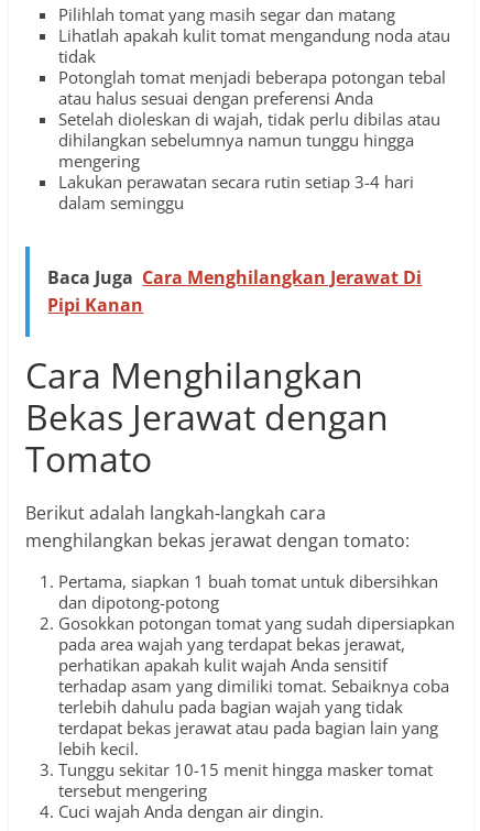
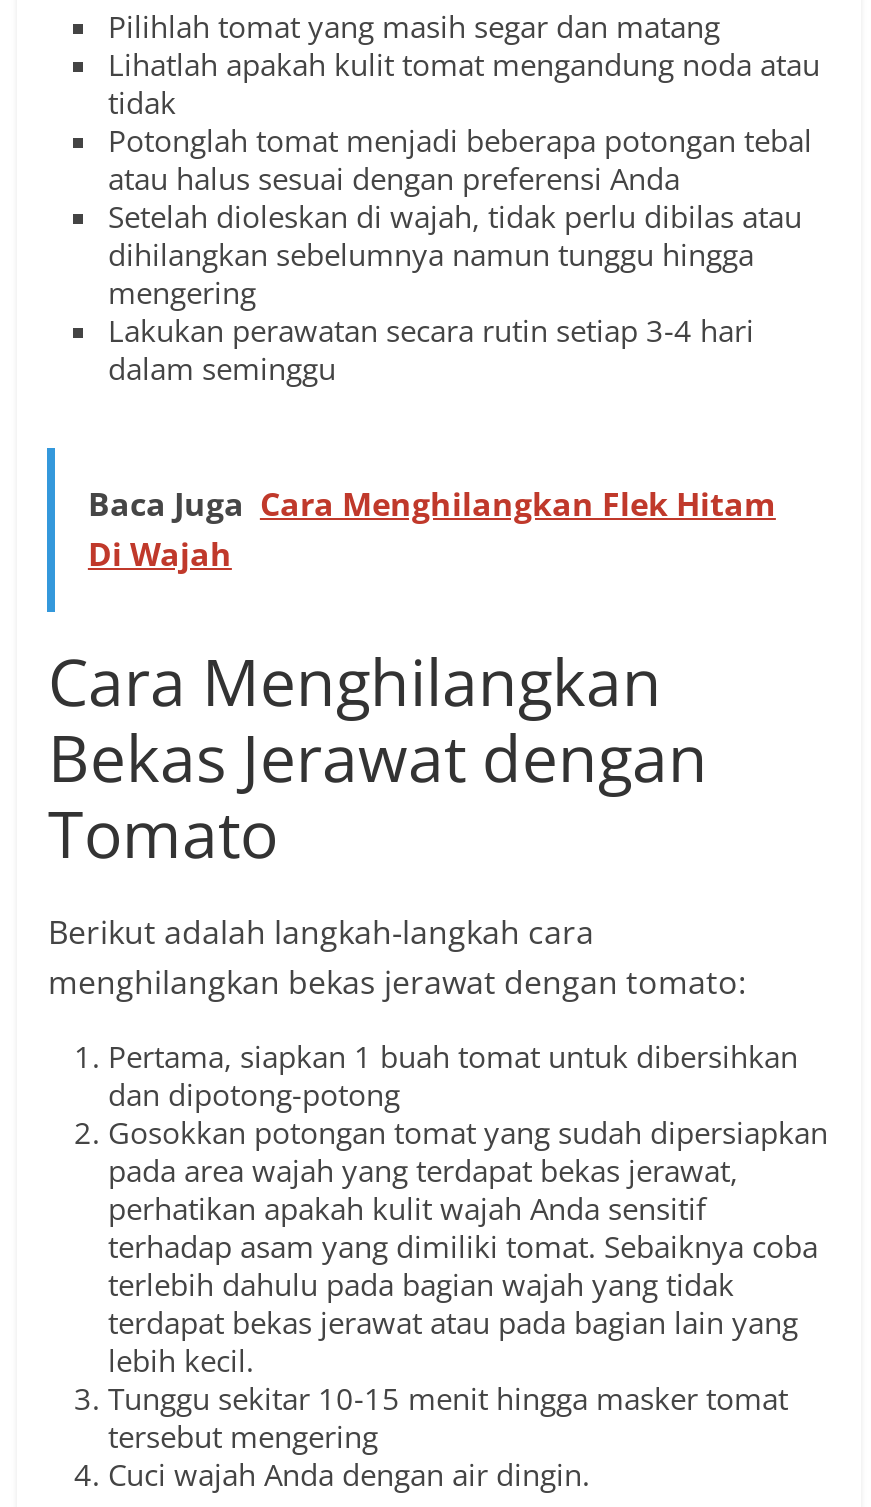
[48,265,422,317] Baca Juga Cara Menghilangkan Jerawat Di | Pipi Kanan -> [88,482,776,576] Baca Juga Cara Menghilangkan Flek Hitam | Di Wajah

